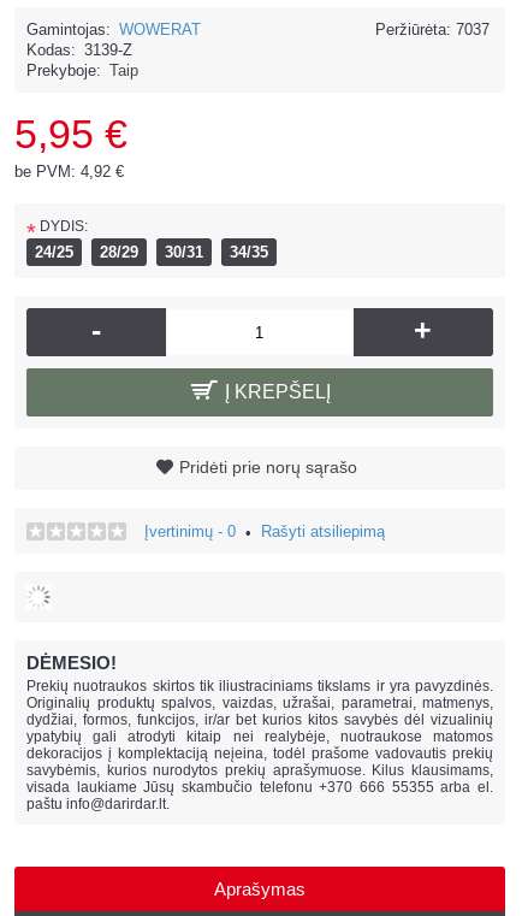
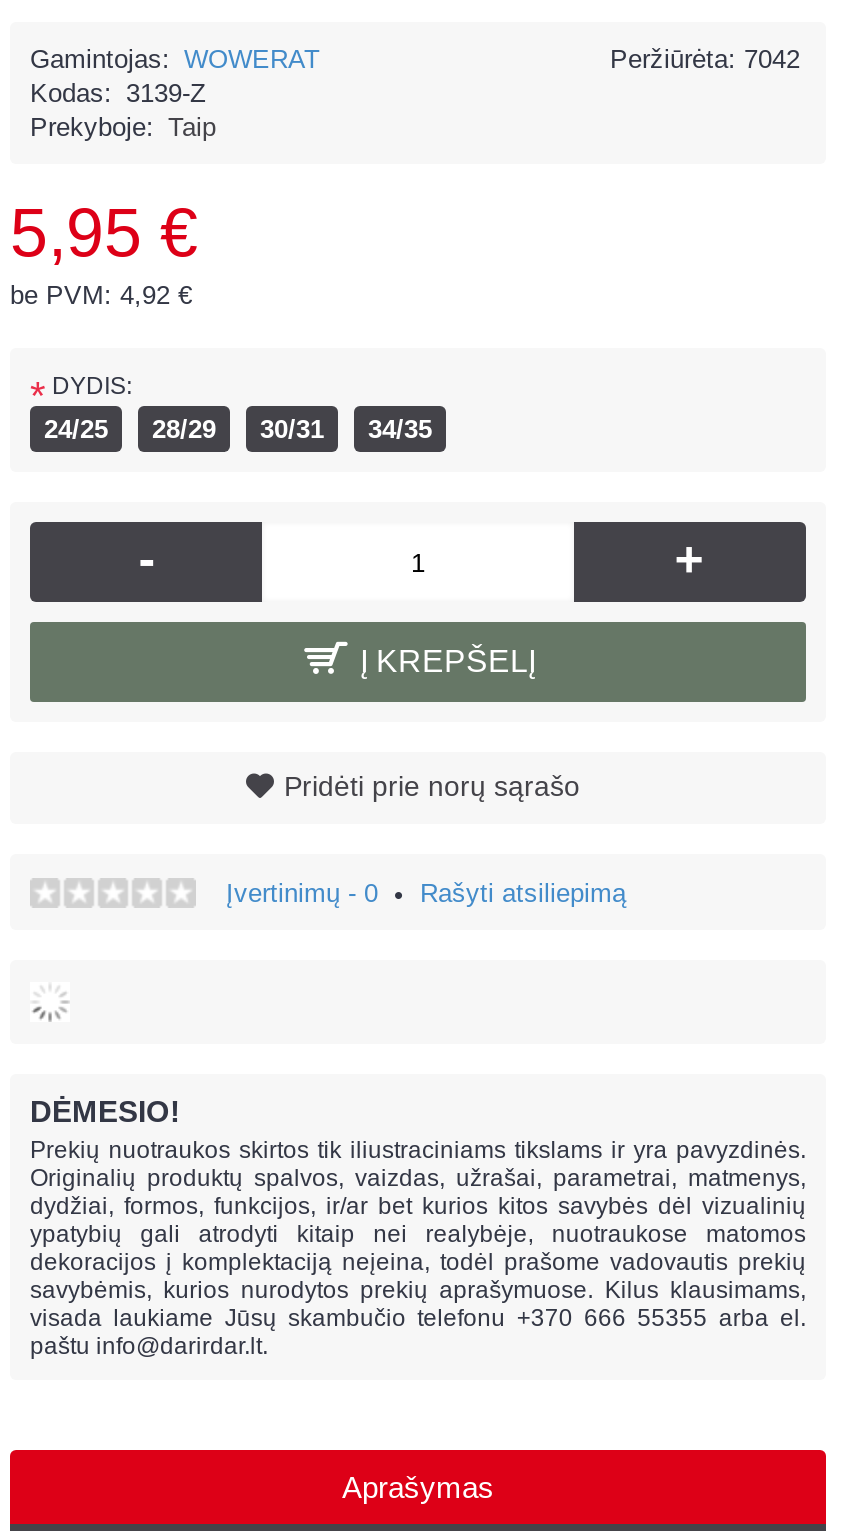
[375,20,490,39] Peržiūrėta: 7037 -> [610,44,800,74] Peržiūrėta: 7042

